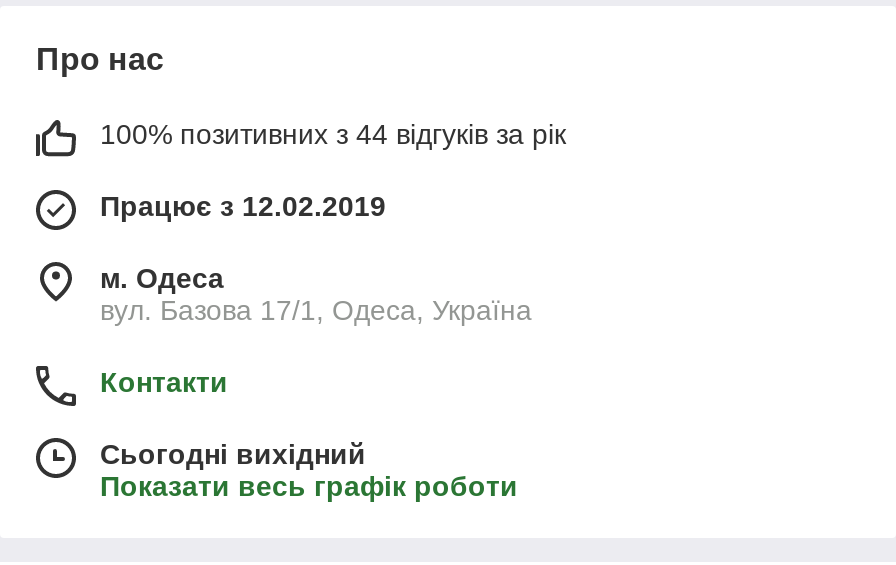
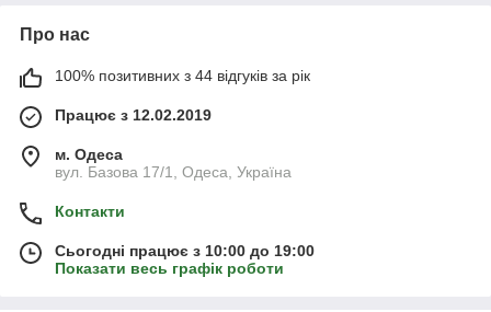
[100,439,366,471] Сьогодні вихідний -> [55,242,315,260] Сьогодні працює з 10:00 до 19:00

